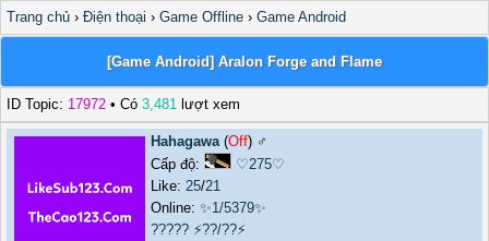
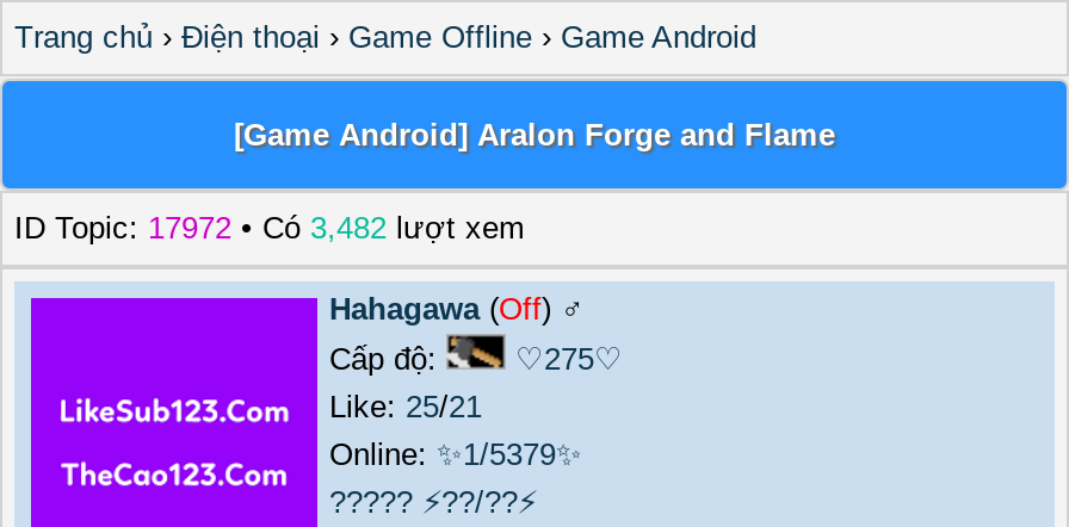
[7,96,240,113] ID Topic: 17972 • Có 3,481 lượt xem -> [14,211,525,247] ID Topic: 17972 • Có 3,482 lượt xem

